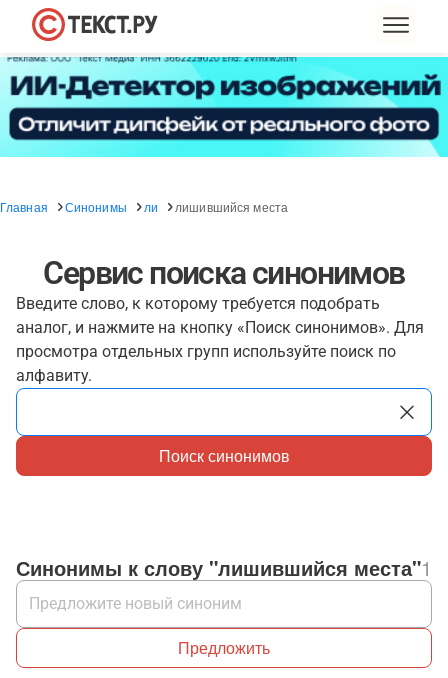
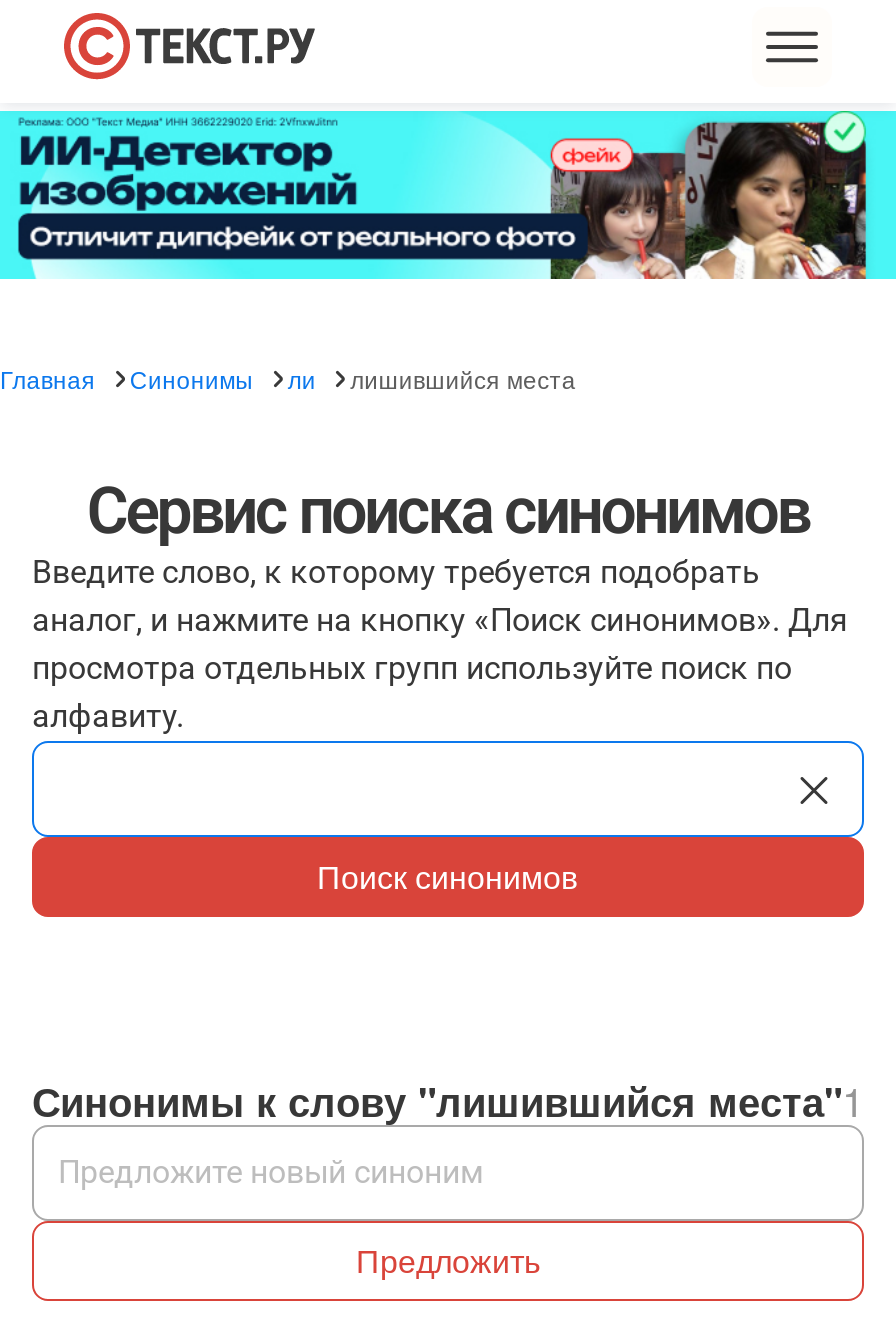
[3,56,442,158] [image] -> [6,109,878,281] [image]

